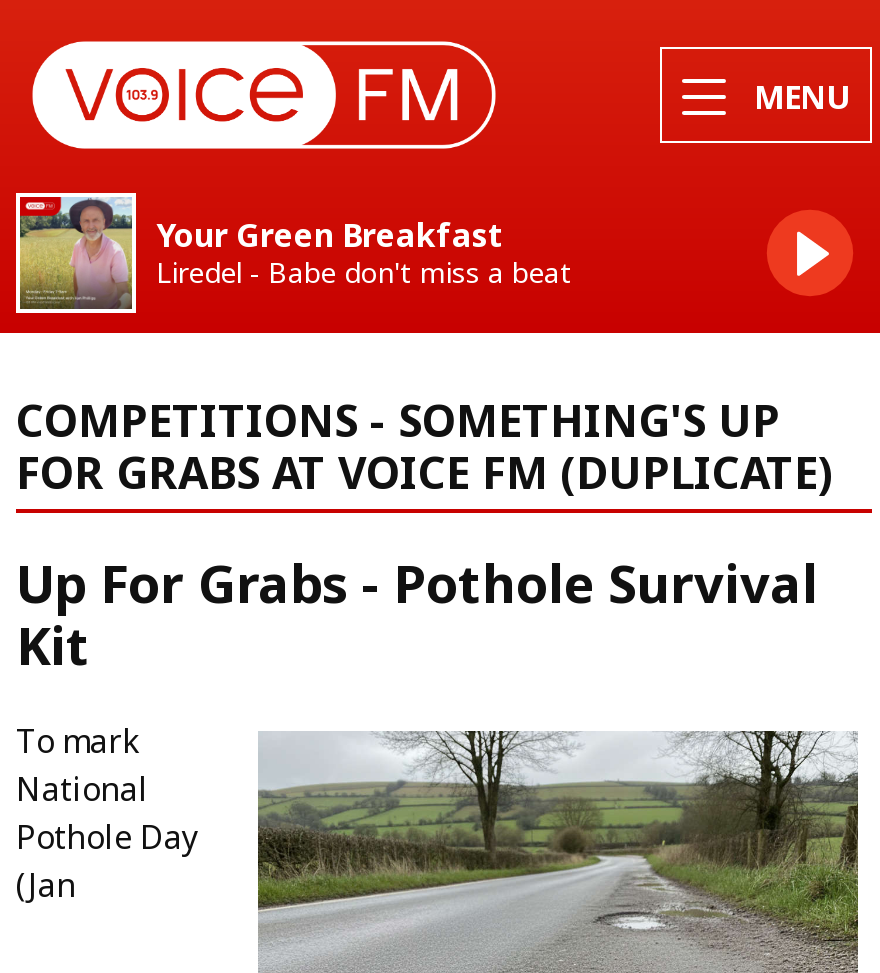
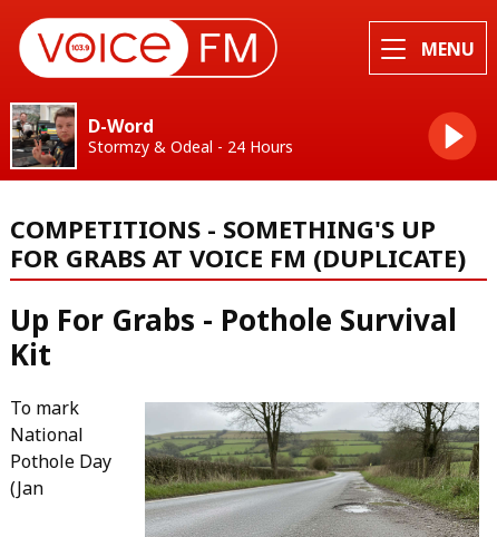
[18,195,572,309] [image] | Your Green Breakfast | Liredel - Babe don't miss a beat -> [11,104,293,167] [image] | D-Word | Stormzy & Odeal - 24 Hours

